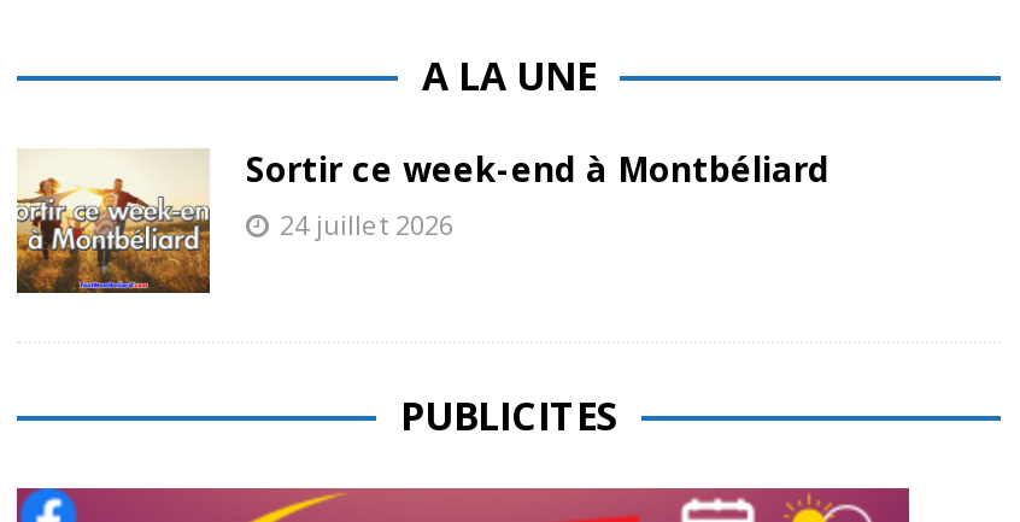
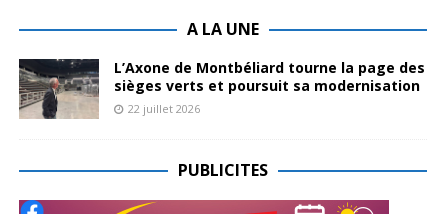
[14,145,830,295] [image] | Sortir ce week-end à Montbéliard | 24 juillet 2026 -> [18,58,425,119] [image] | L’Axone de Montbéliard tourne la page des | sièges verts et poursuit sa modernisation | 22 juillet 2026

